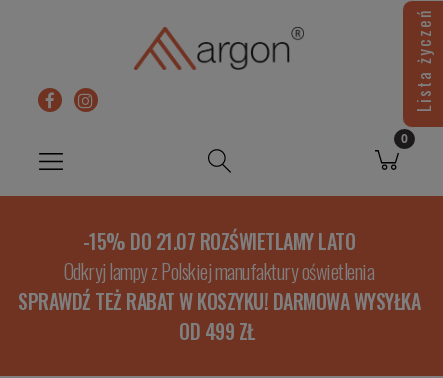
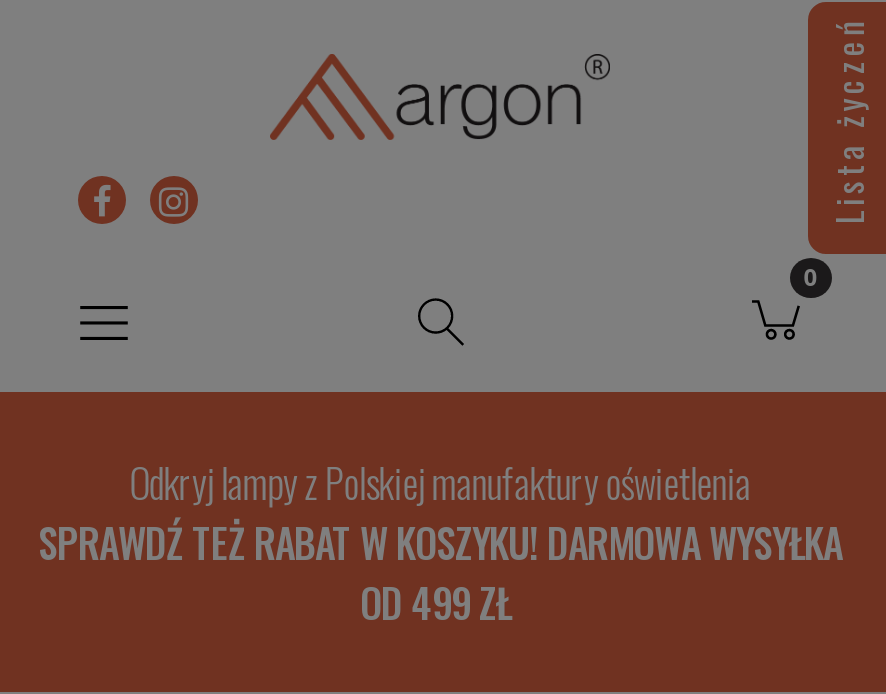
[83,226,355,256] -15% DO 21.07 ROZŚWIETLAMY LATO -> none

